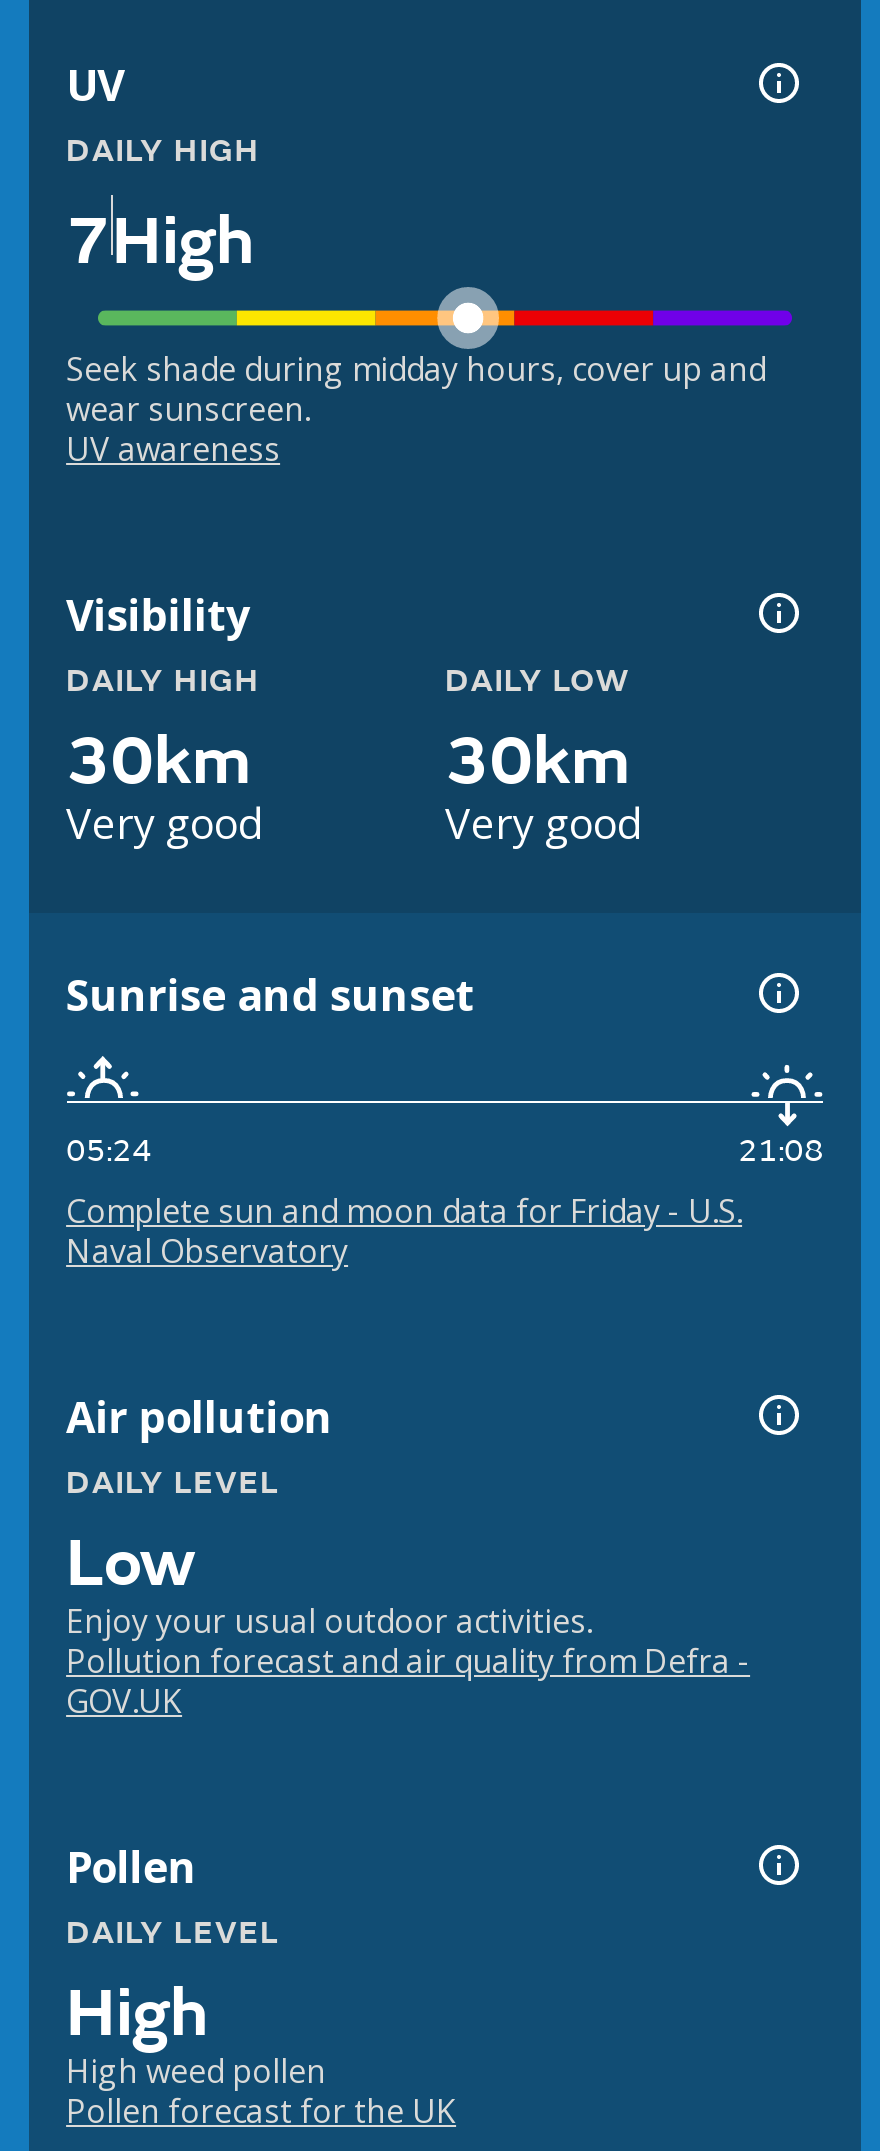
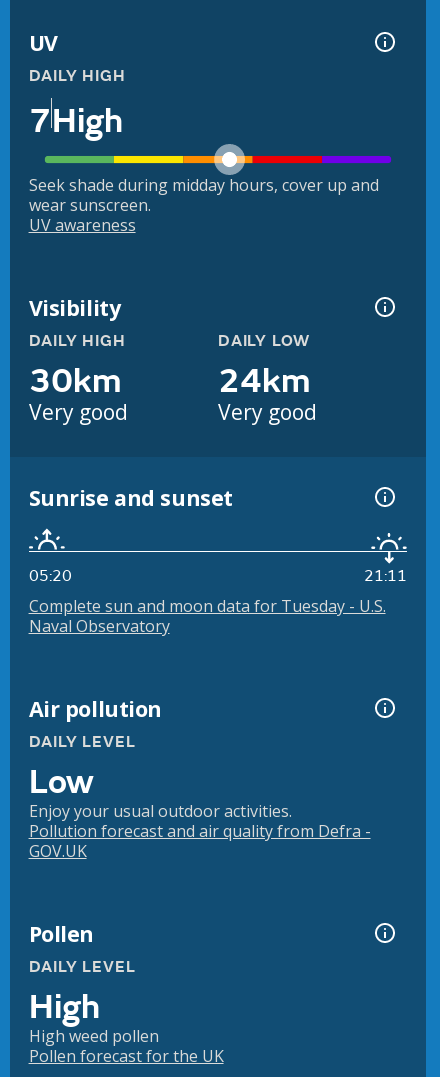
[445,719,629,803] 30km -> [218,360,310,402] 24km
[66,1131,152,1171] 05:24 -> [28,566,71,586] 05:20
[738,1131,824,1171] 21:08 -> [364,566,407,586] 21:11
[66,1189,742,1233] Complete sun and moon data for Friday - U.S. -> [28,595,385,617] Complete sun and moon data for Tuesday - U.S.

